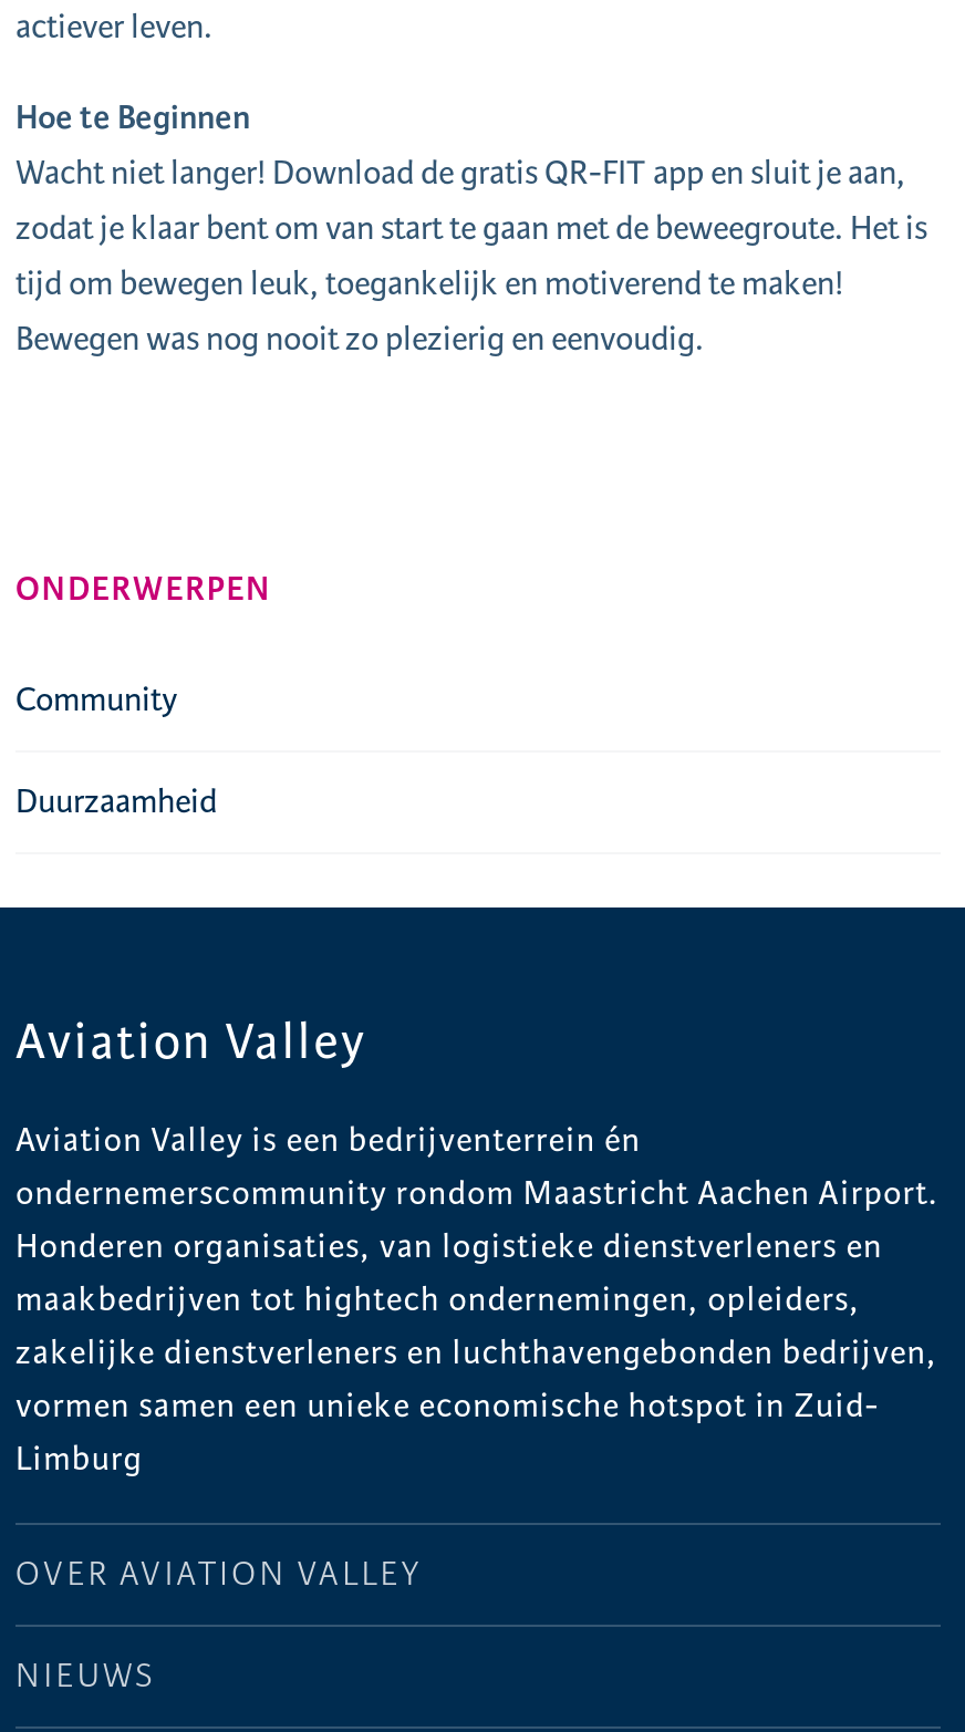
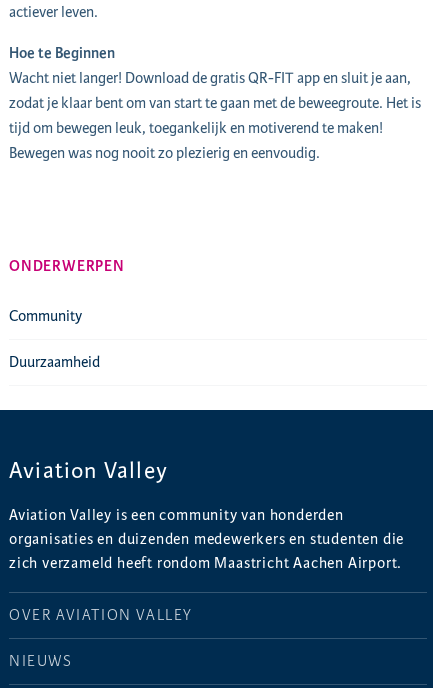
[15,1119,939,1484] Aviation Valley is een bedrijventerrein én | ondernemerscommunity rondom Maastricht Aachen Airport. | Honderen organisaties, van logistieke dienstverleners en | maakbedrijven tot hightech ondernemingen, opleiders, | zakelijke dienstverleners en luchthavengebonden bedrijven, | vormen samen een unieke economische hotspot in Zuid- | Limburg -> [9,505,404,574] Aviation Valley is een community van honderden | organisaties en duizenden medewerkers en studenten die | zich verzameld heeft rondom Maastricht Aachen Airport.

